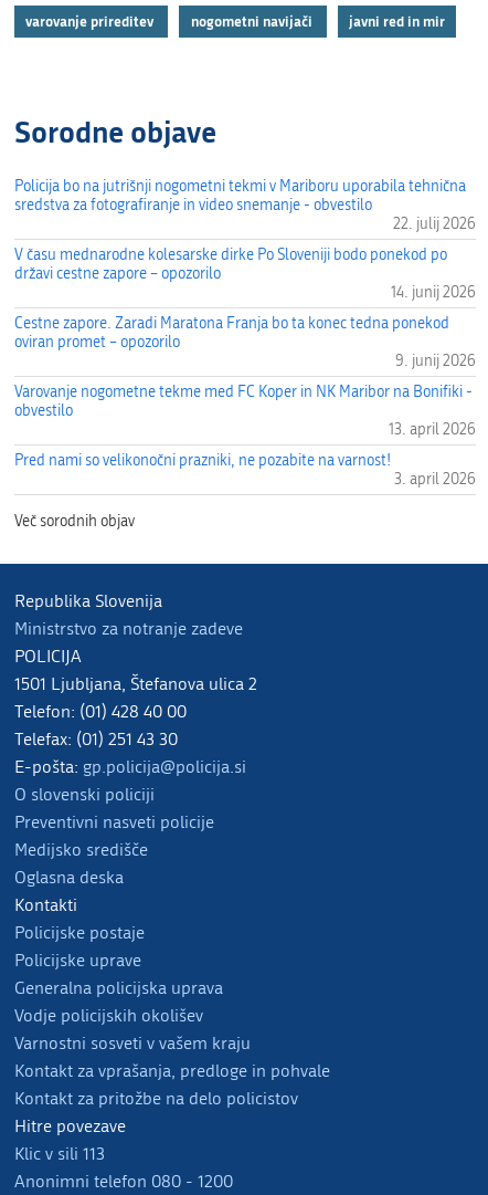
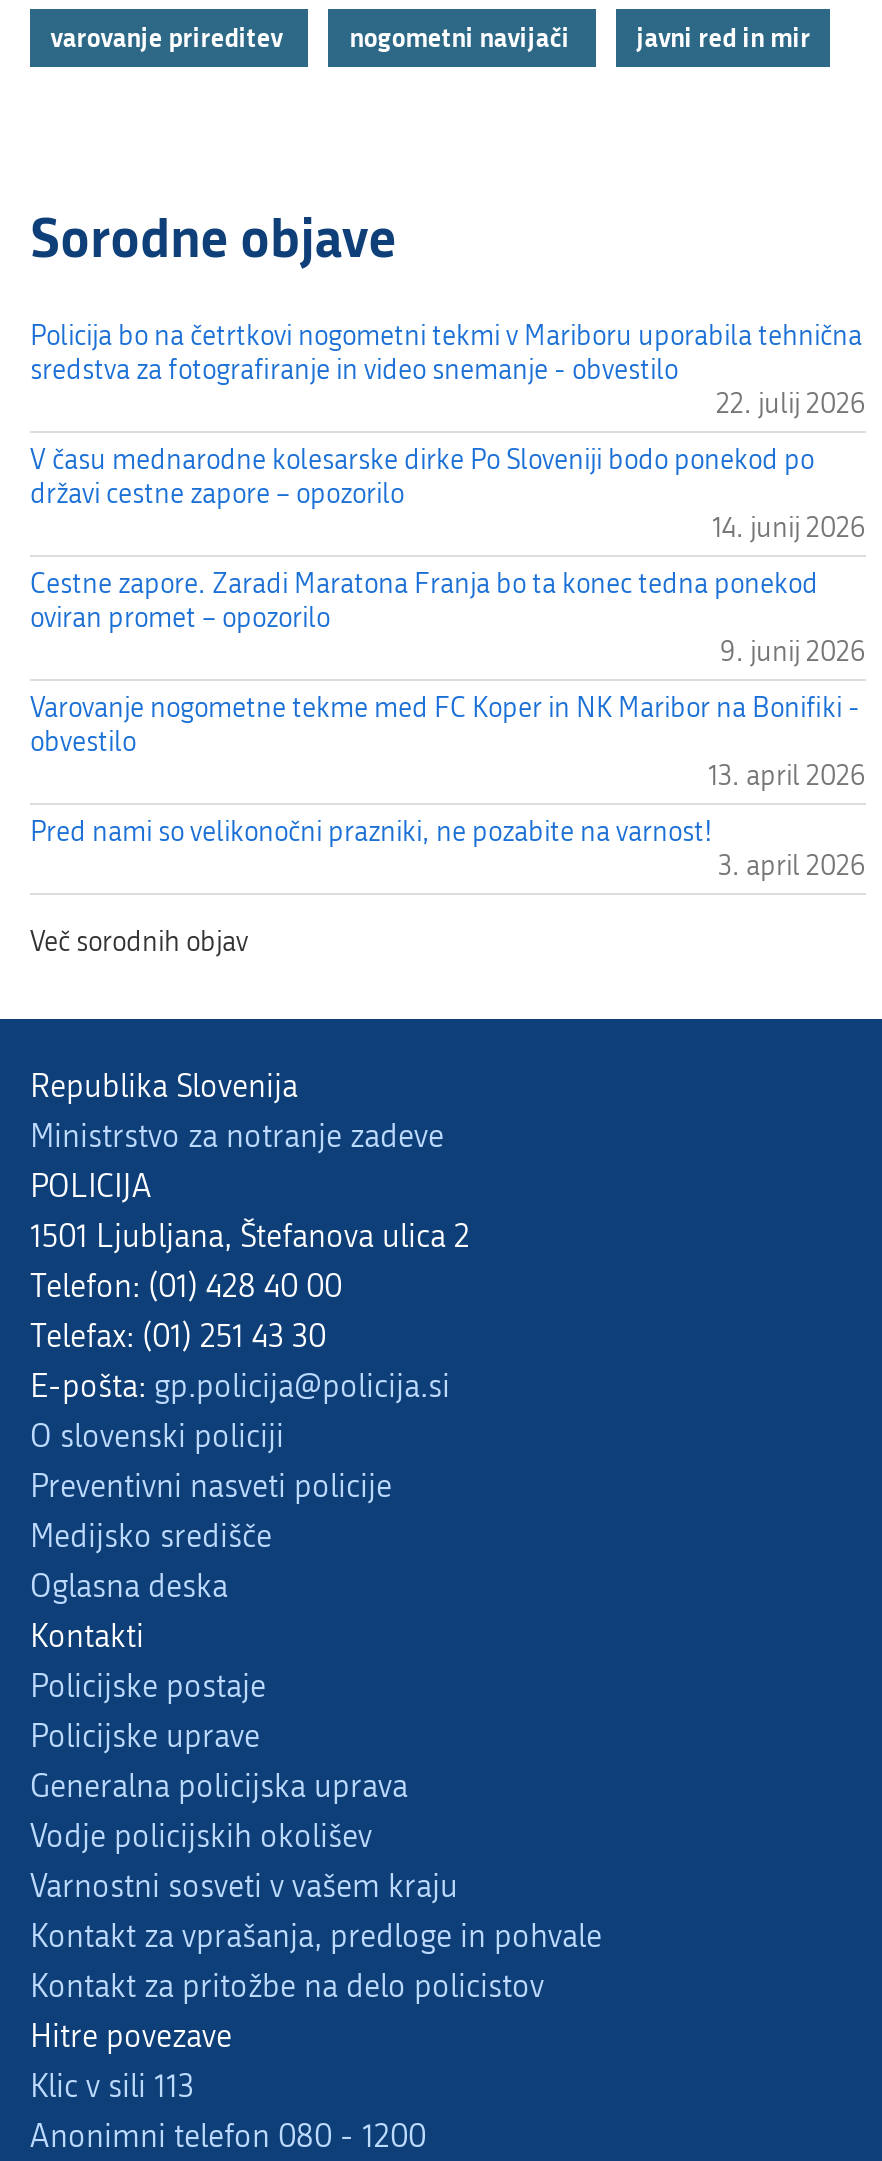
[14,177,466,196] Policija bo na jutrišnji nogometni tekmi v Mariboru uporabila tehnična -> [30,319,862,353] Policija bo na četrtkovi nogometni tekmi v Mariboru uporabila tehnična

